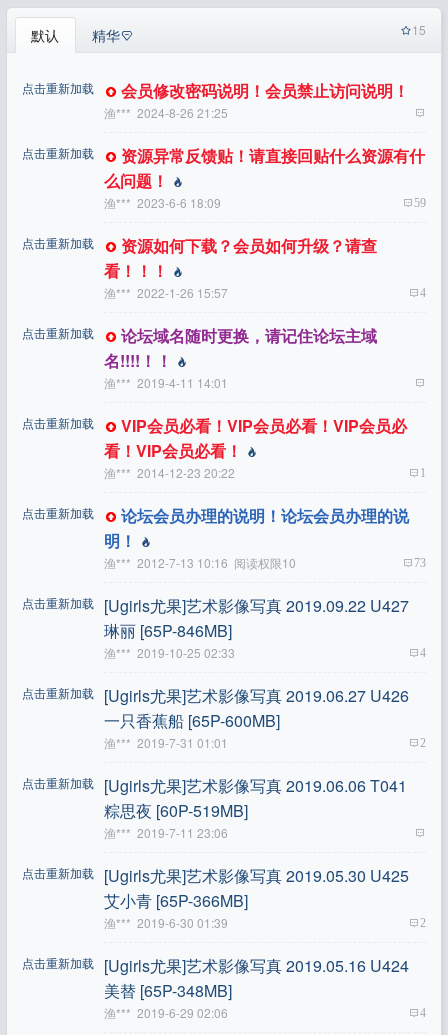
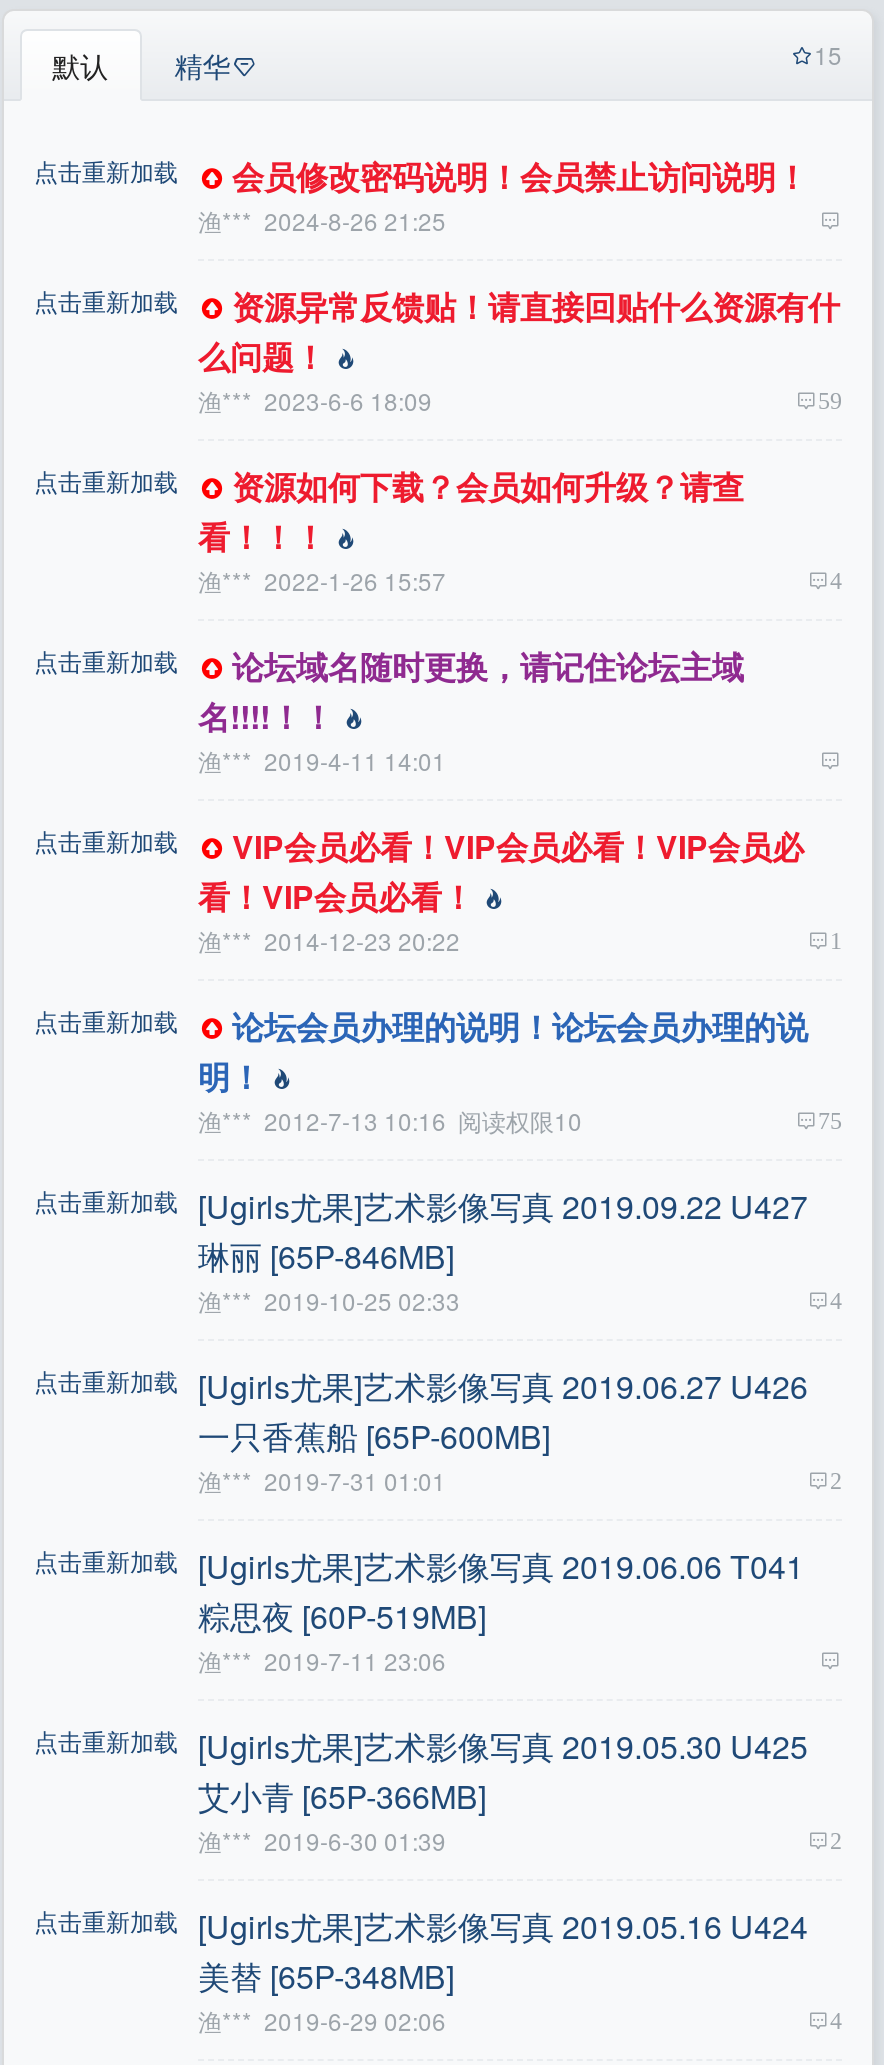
[414,556,426,569] 73 -> [818,1108,842,1134] 75

